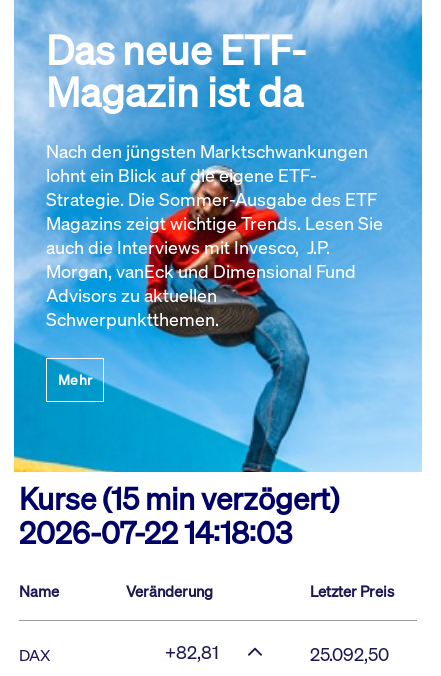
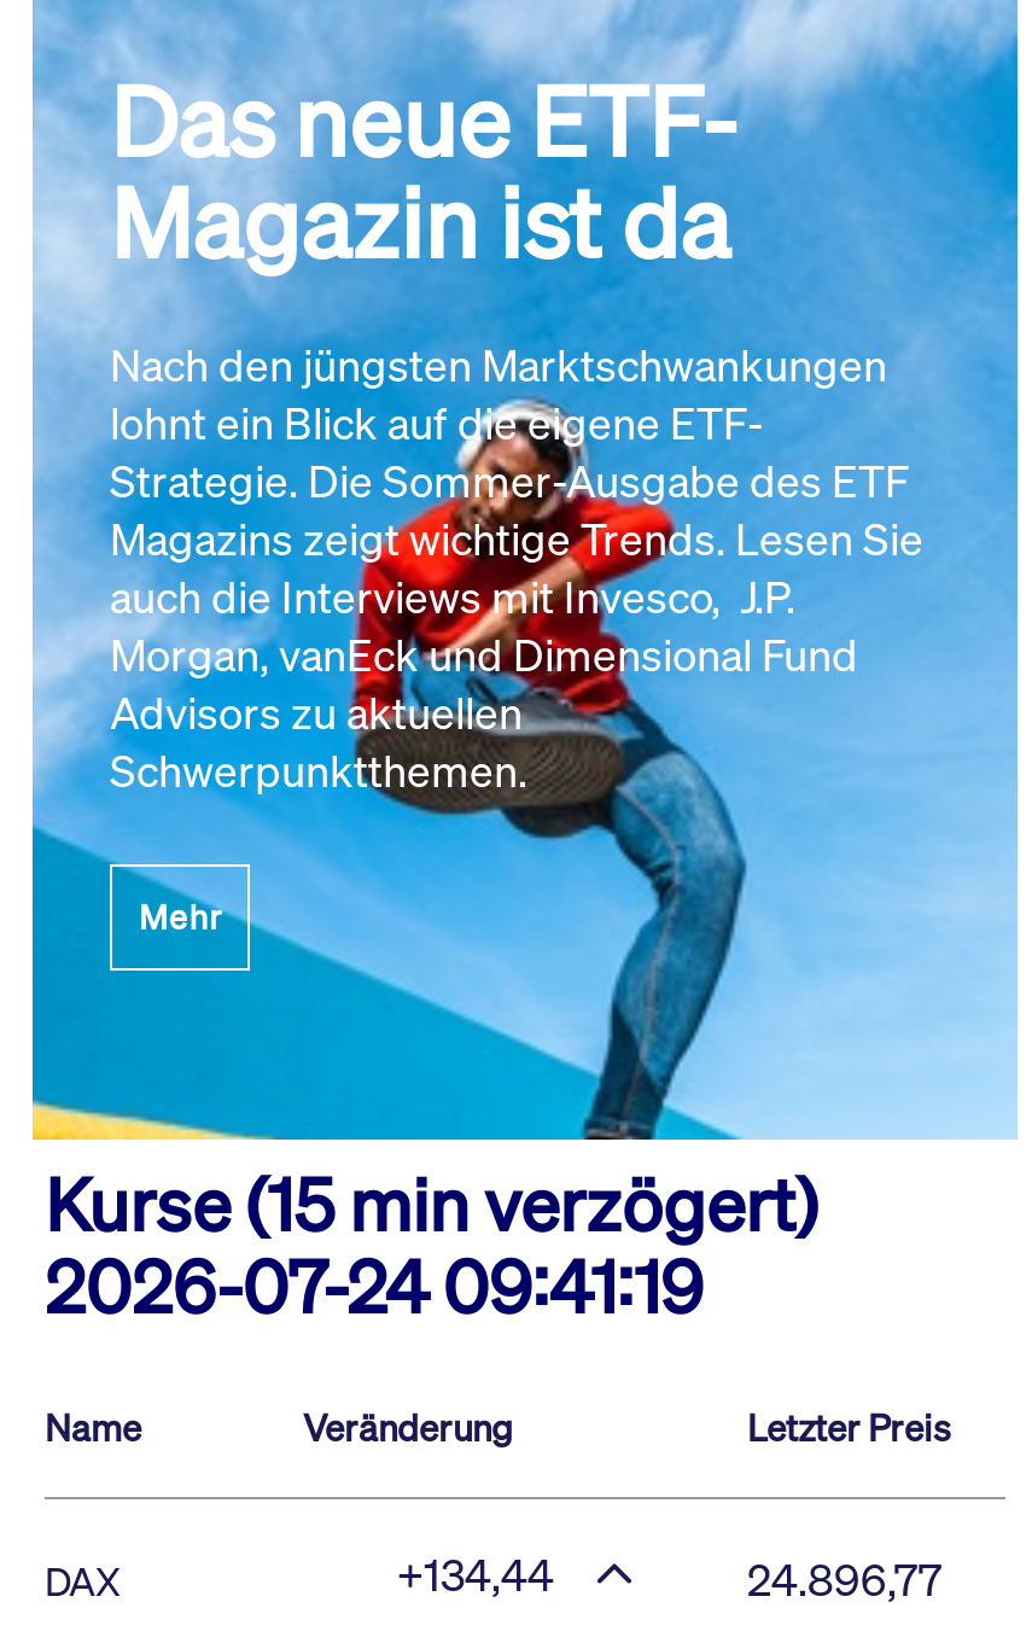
[19,513,292,553] 2026-07-22 14:18:03 -> [45,1239,704,1335] 2026-07-24 09:41:19
[165,640,219,664] +82,81 -> [397,1545,554,1603] +134,44
[310,642,389,666] 25.092,50 -> [747,1550,943,1608] 24.896,77

